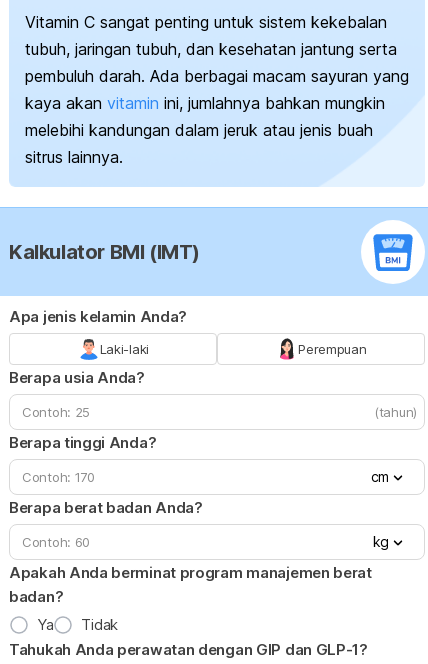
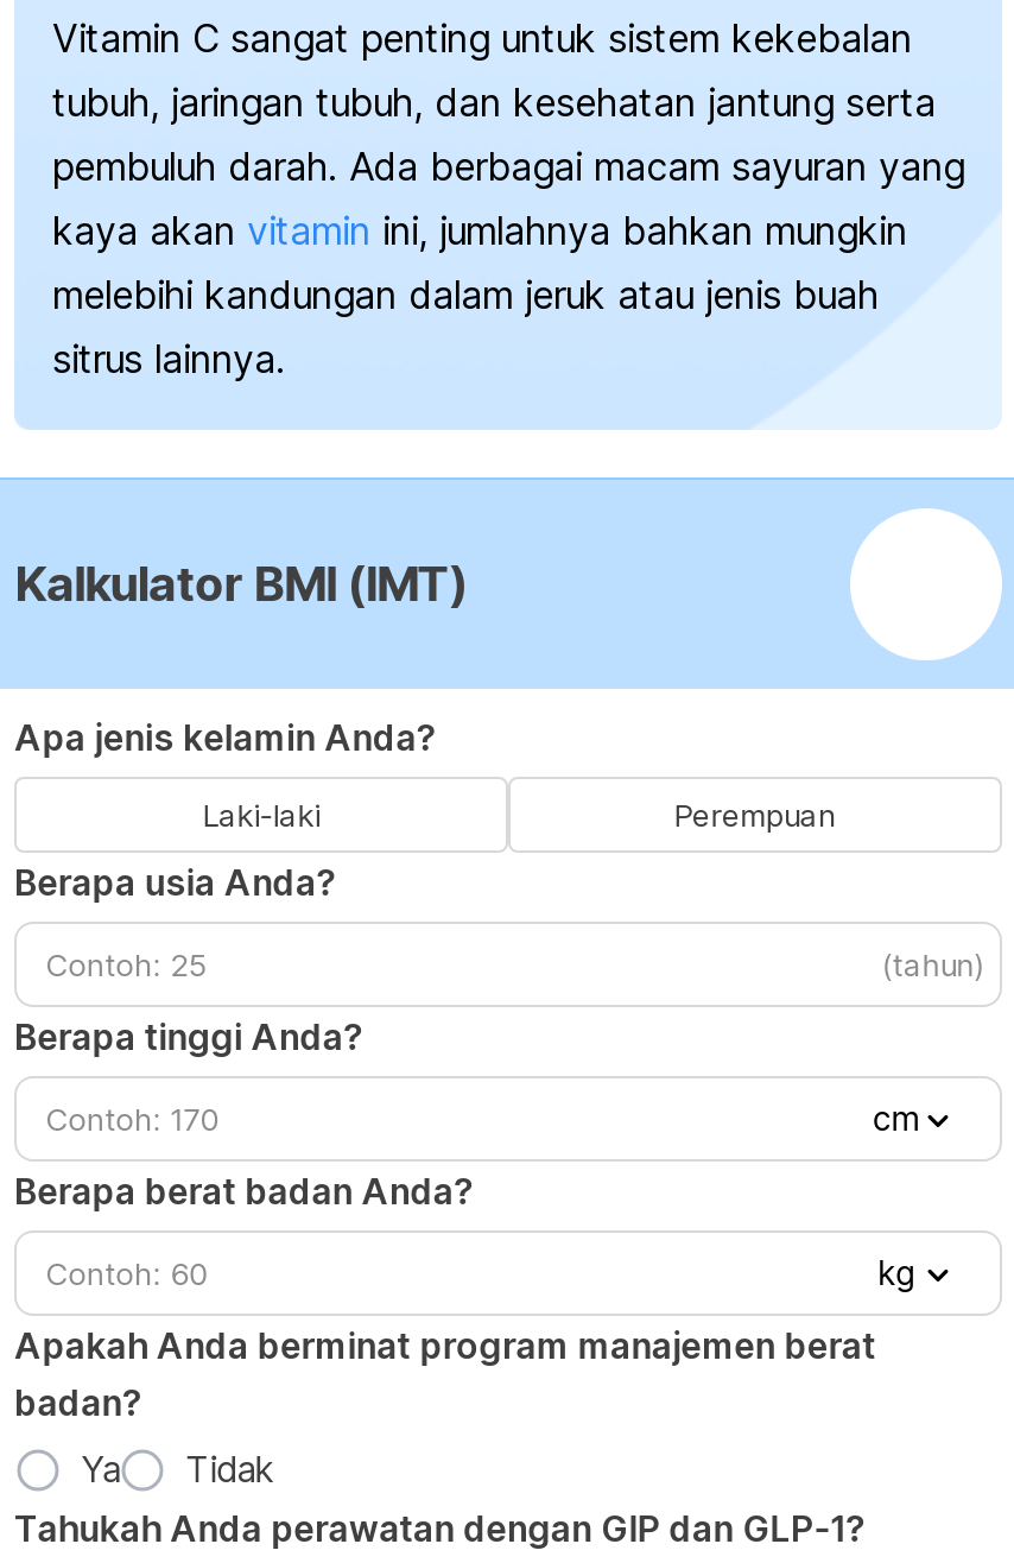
[372,233,414,272] [image] -> none

